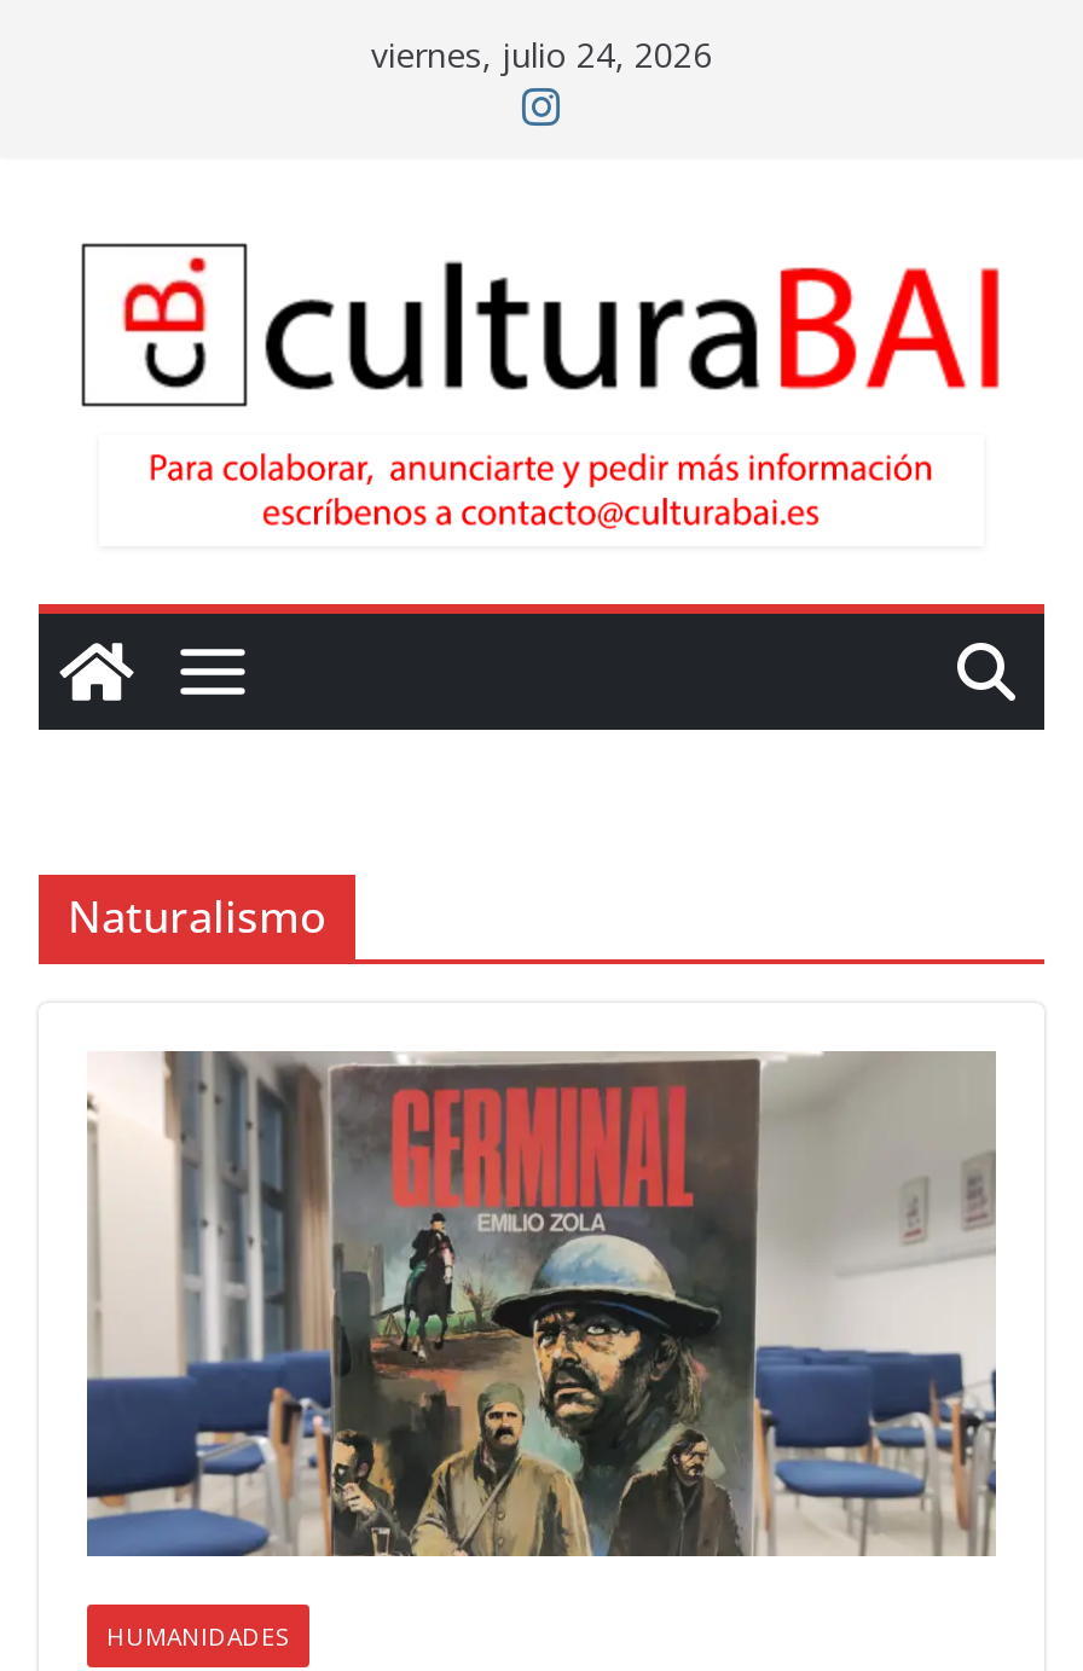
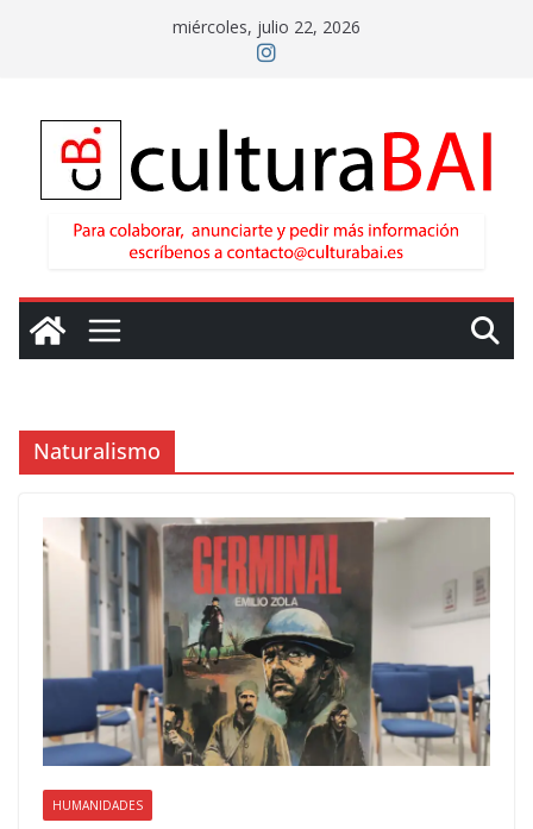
[371,31,712,77] viernes, julio 24, 2026 -> [173,15,360,38] miércoles, julio 22, 2026

